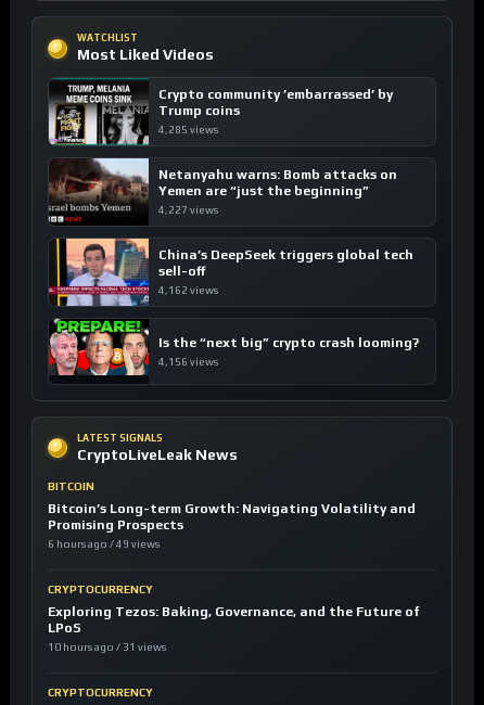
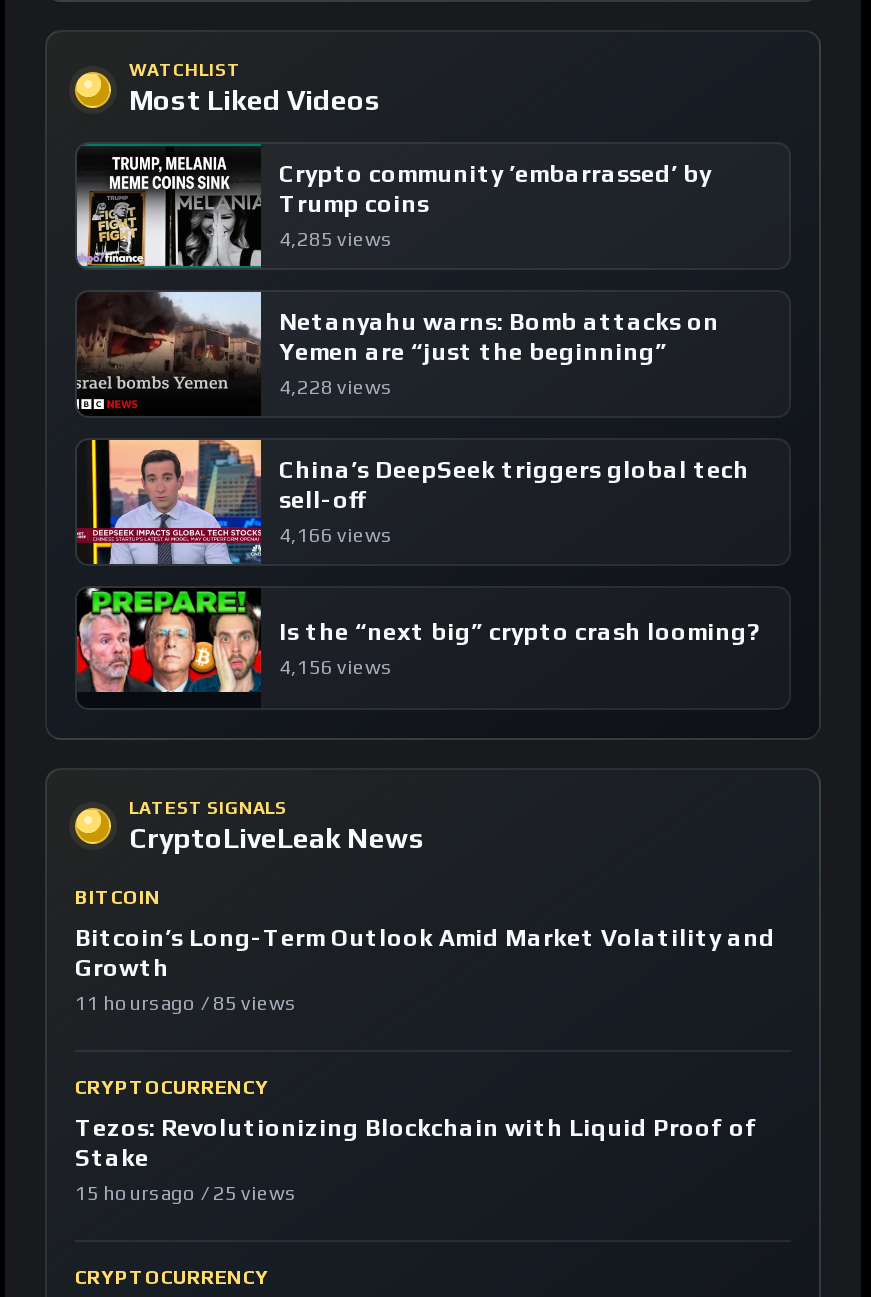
[158,204,218,216] 4,227 views -> [279,376,389,398] 4,228 views
[158,284,218,296] 4,162 views -> [279,524,389,546] 4,166 views
[48,501,416,550] Bitcoin’s Long-term Growth: Navigating Volatility and | Promising Prospects | 6 hours ago / 49 views -> [75,924,775,1014] Bitcoin’s Long-Term Outlook Amid Market Volatility and | Growth | 11 hours ago / 85 views
[48,604,420,653] Exploring Tezos: Baking, Governance, and the Future of | LPoS | 10 hours ago / 31 views -> [75,1114,757,1204] Tezos: Revolutionizing Blockchain with Liquid Proof of | Stake | 15 hours ago / 25 views

